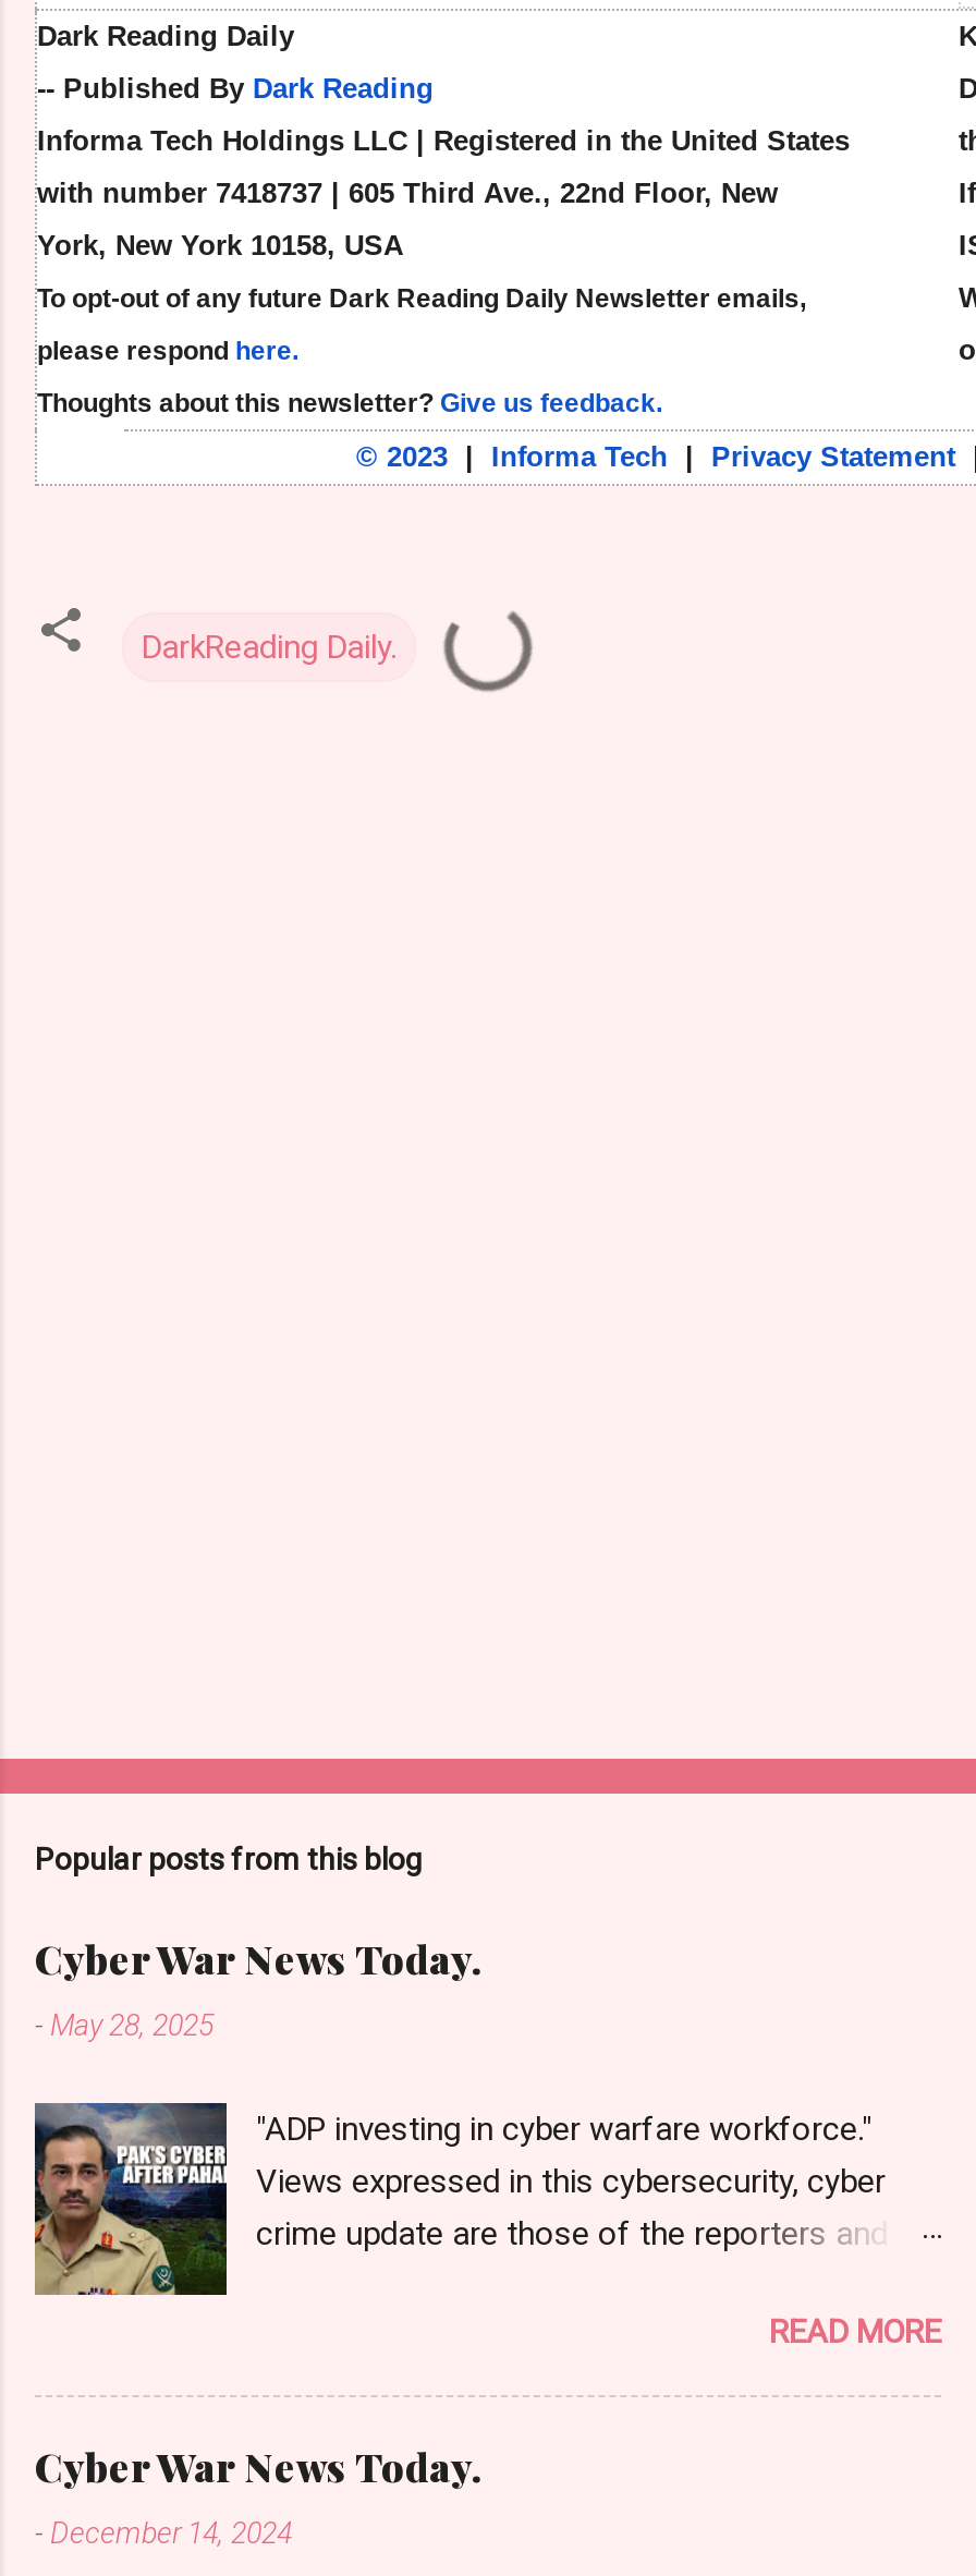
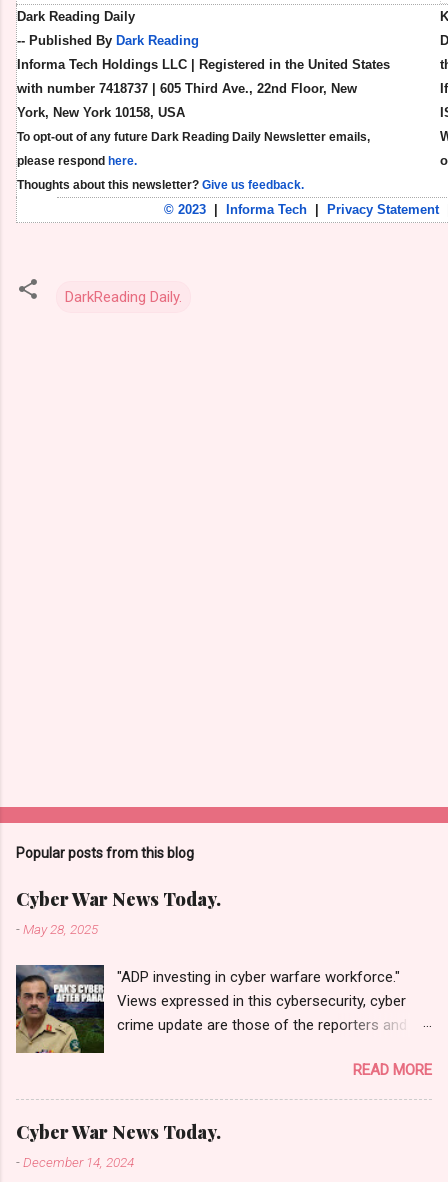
[442,610,534,693] [image] -> none

